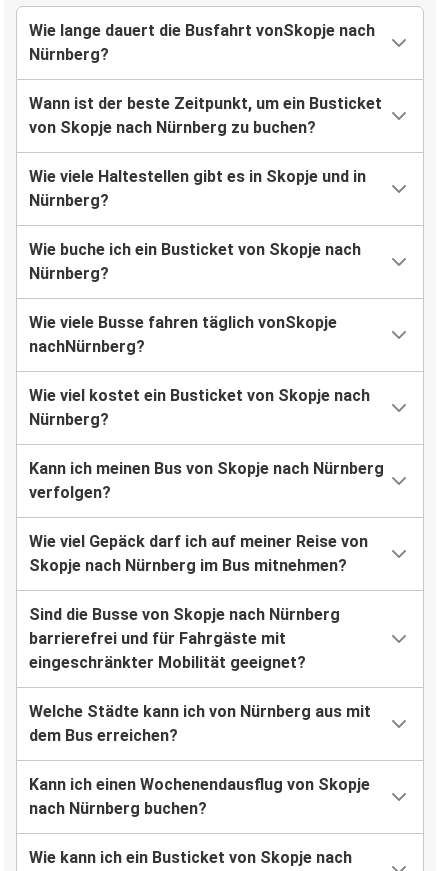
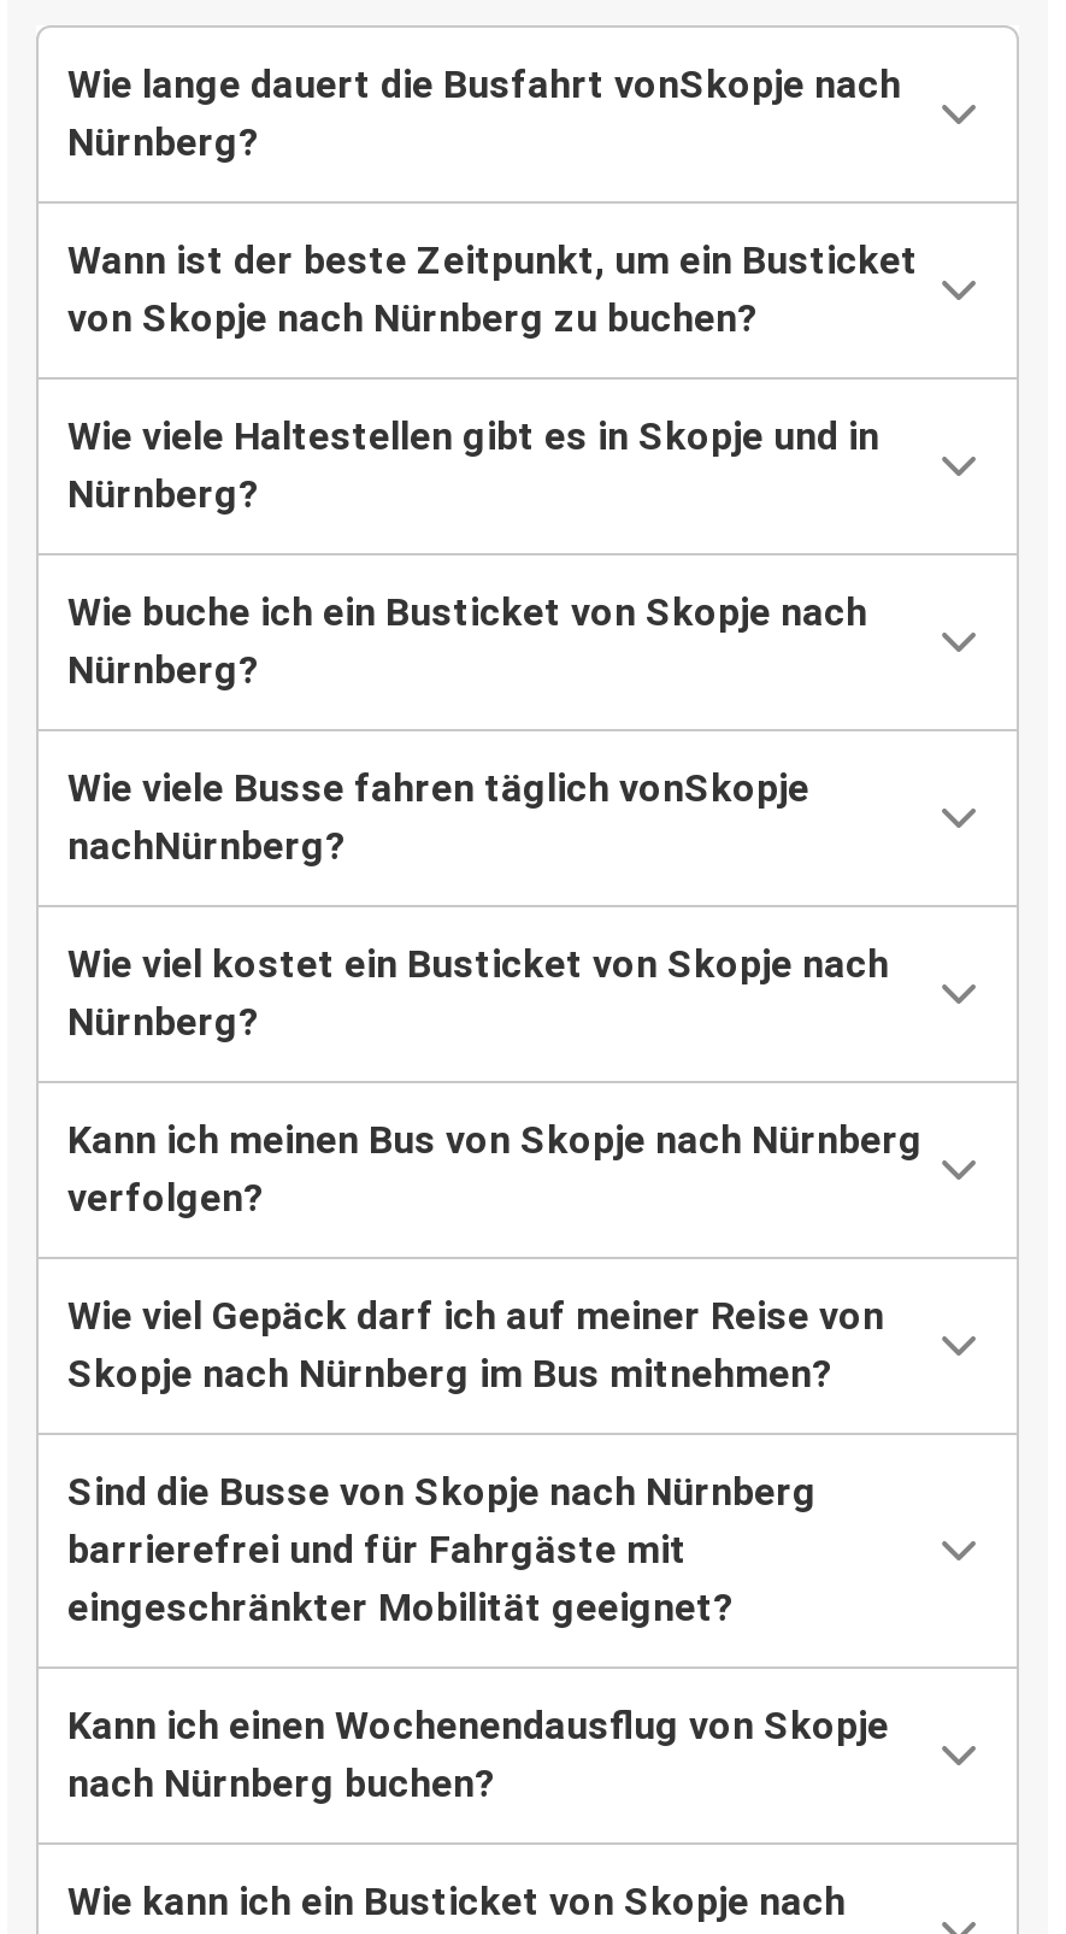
[29,702,371,745] Welche Städte kann ich von Nürnberg aus mit | dem Bus erreichen? -> none

